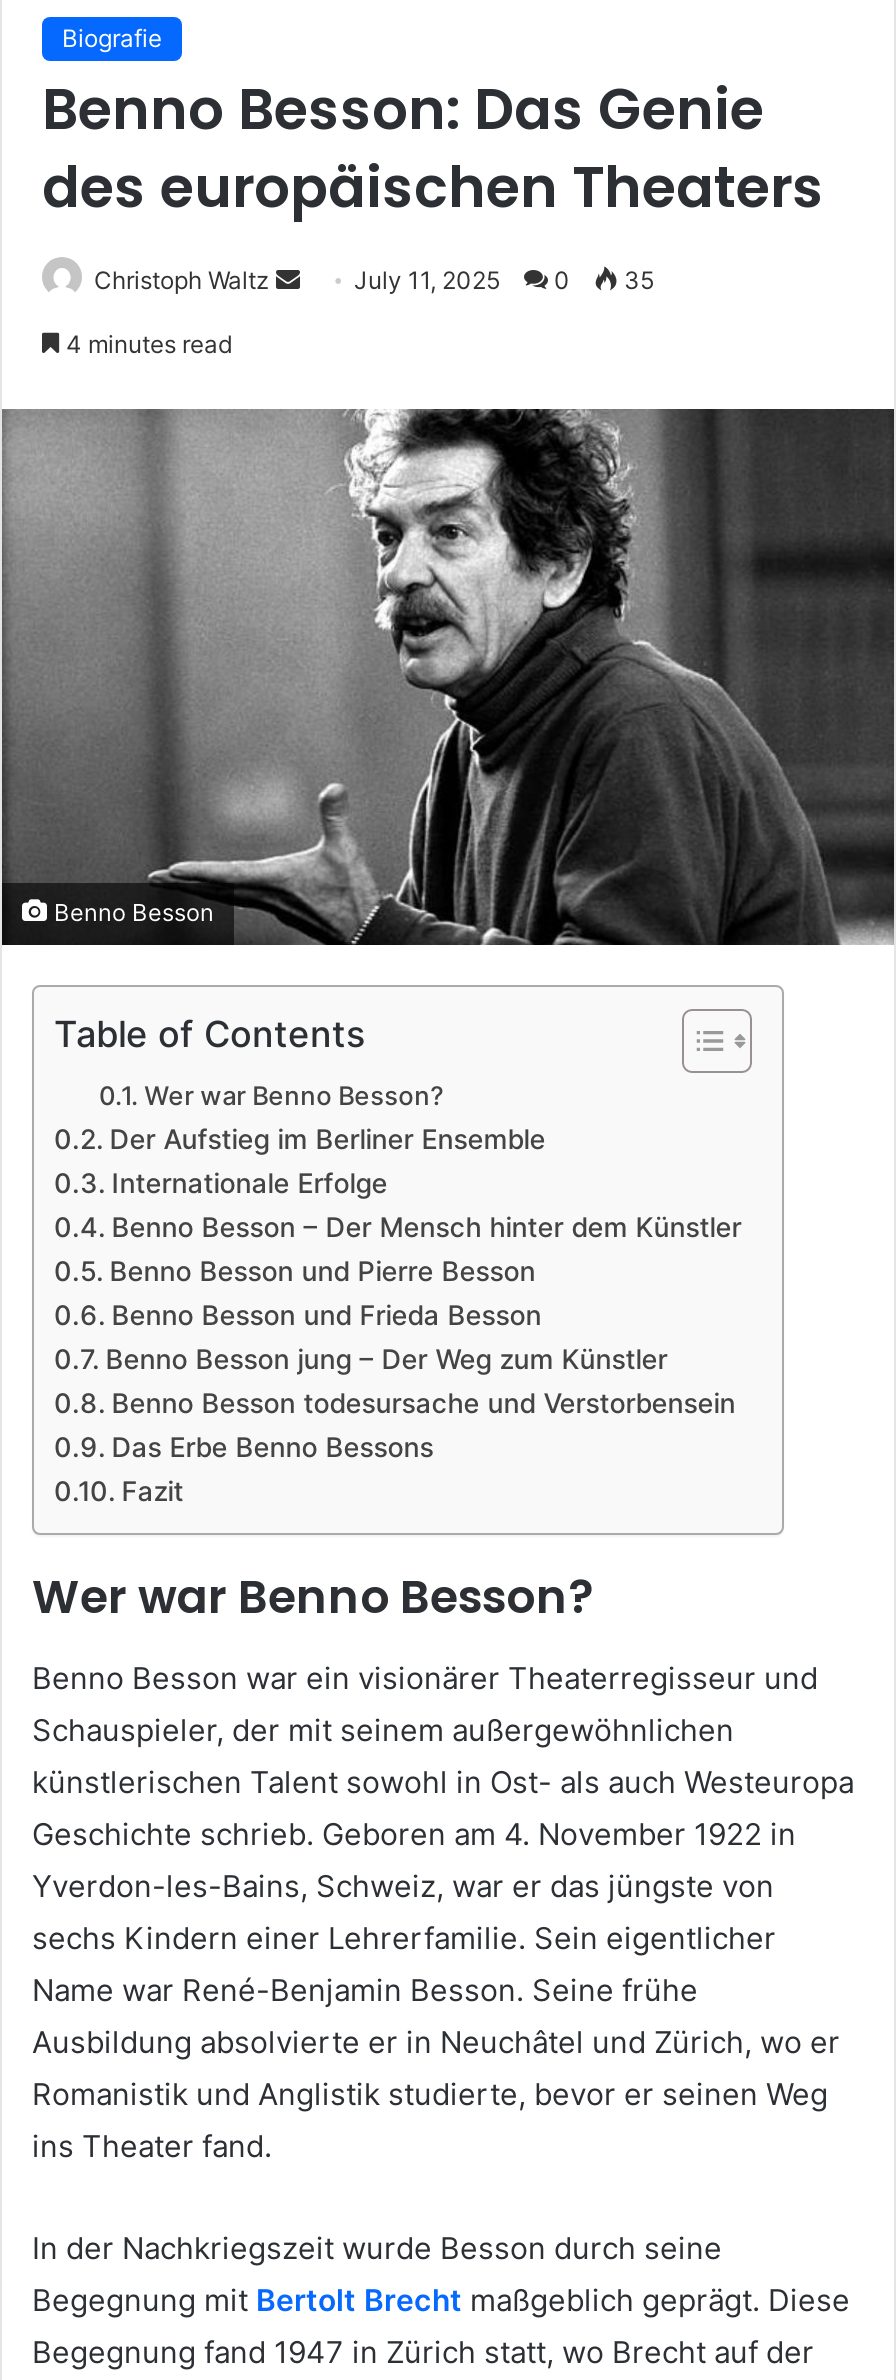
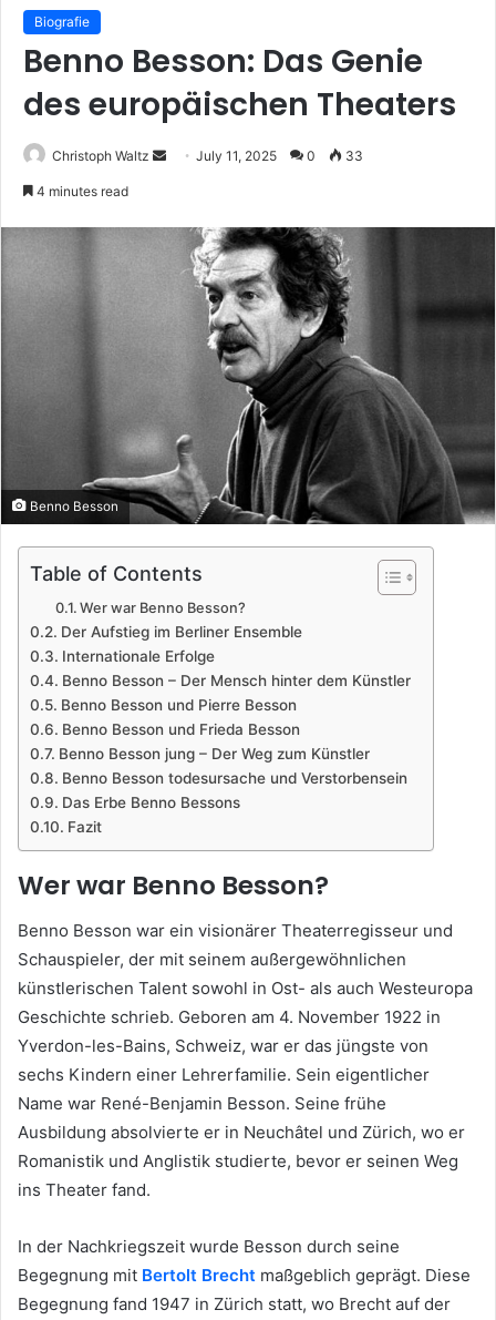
[618,265,654,295] 35 -> [342,147,363,164] 33

